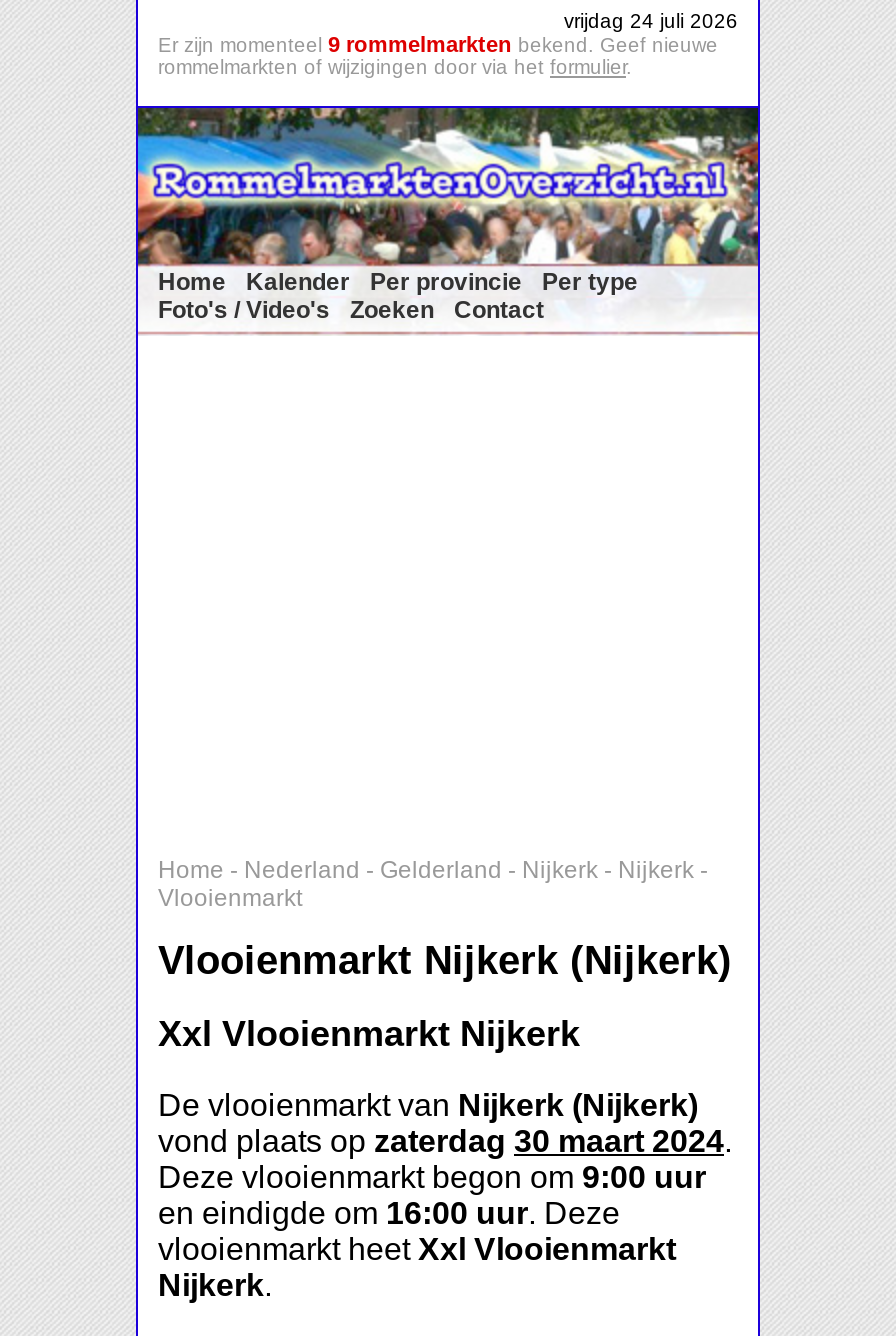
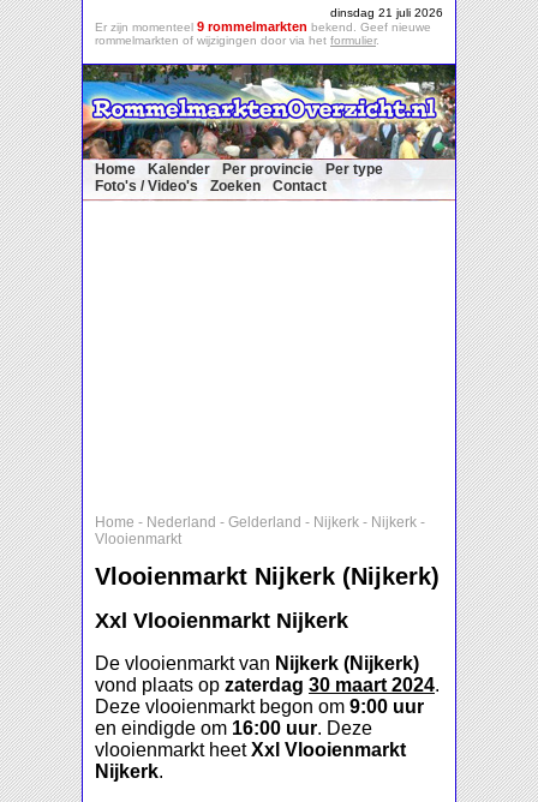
[564,10,738,32] vrijdag 24 juli 2026 -> [330,6,443,19] dinsdag 21 juli 2026

